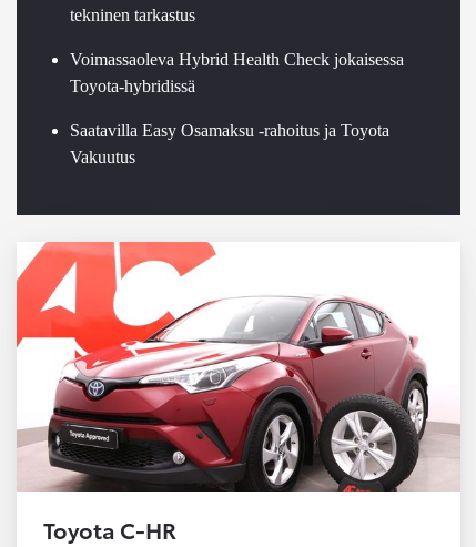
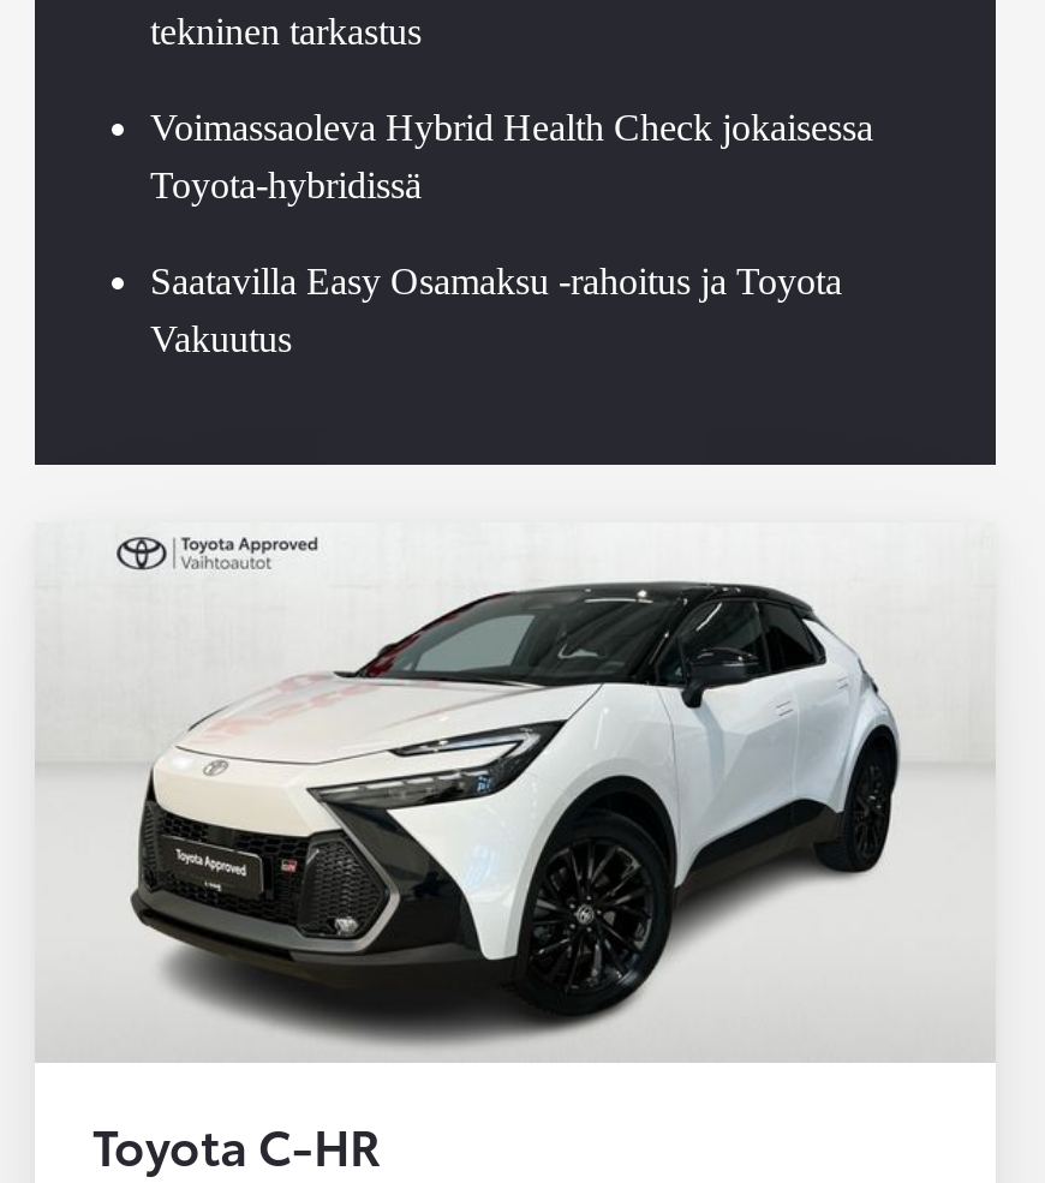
[16,241,460,493] [image] -> [35,522,993,1063] [image]

